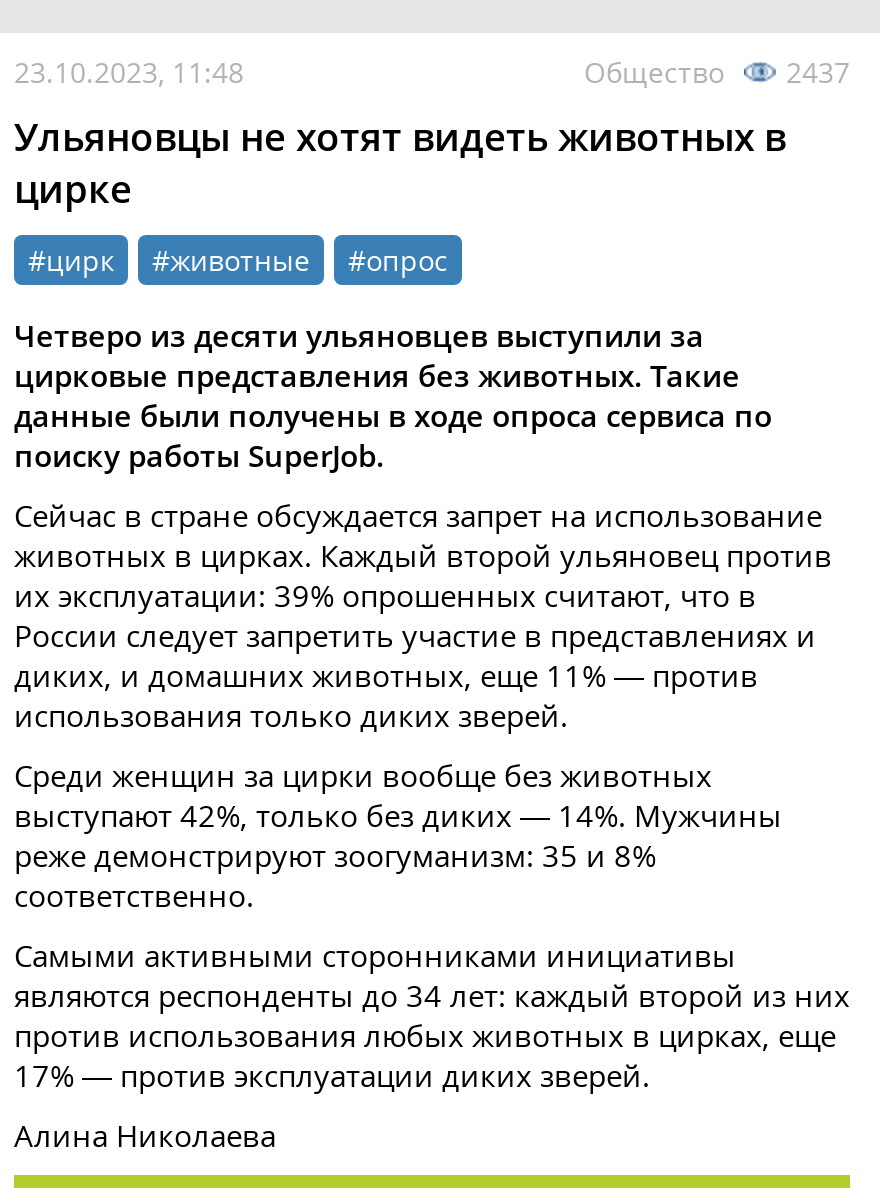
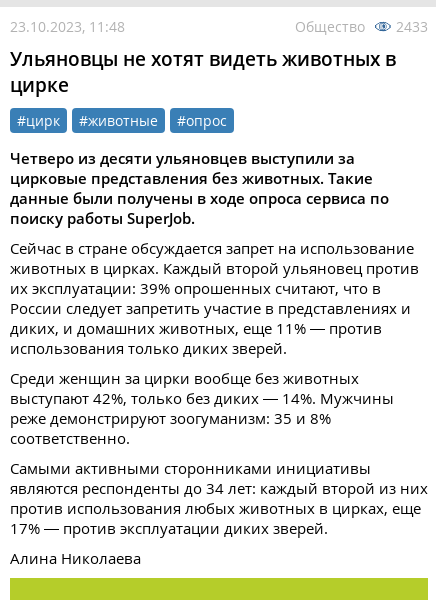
[584,53,850,91] Общество 2437 -> [295,17,428,36] Общество 2433

